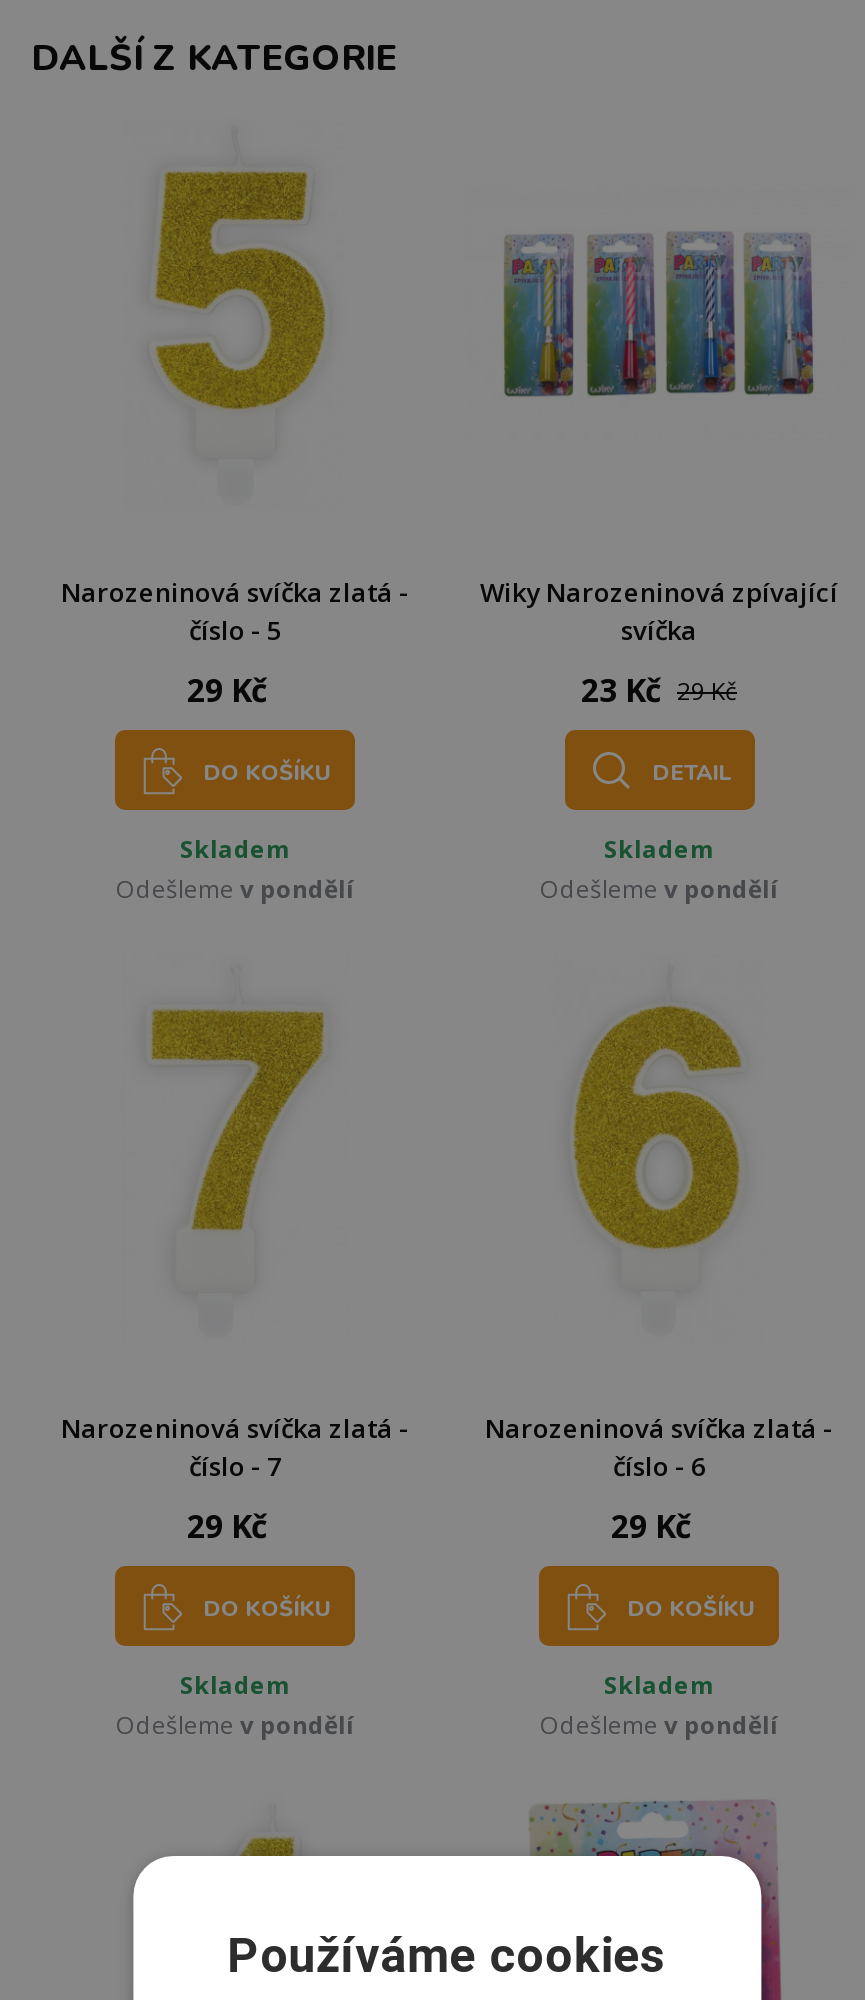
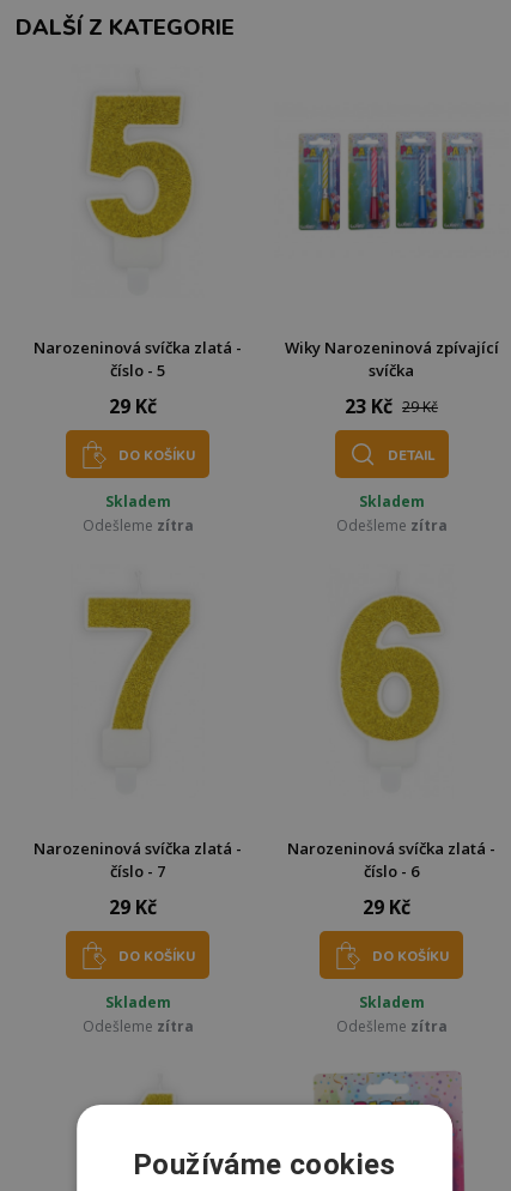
[116,873,354,907] Odešleme v pondělí -> [82,516,193,536] Odešleme zítra
[540,873,778,907] Odešleme v pondělí -> [336,516,447,536] Odešleme zítra
[116,1709,354,1743] Odešleme v pondělí -> [82,1016,193,1037] Odešleme zítra
[540,1709,778,1743] Odešleme v pondělí -> [336,1016,447,1037] Odešleme zítra

